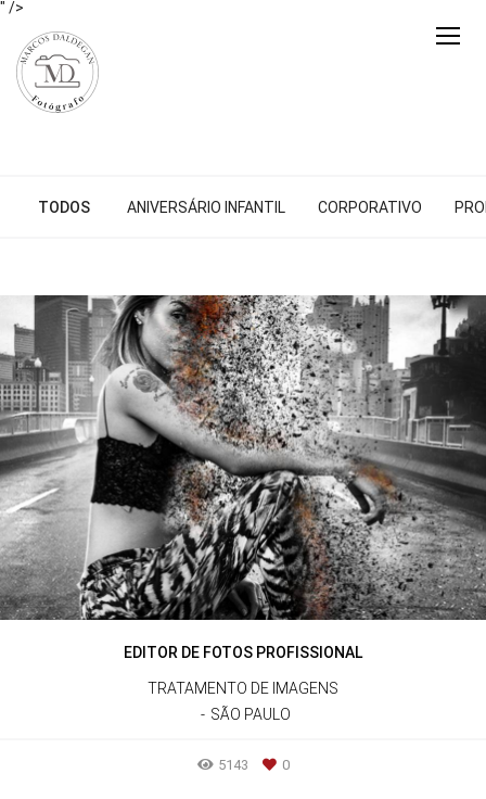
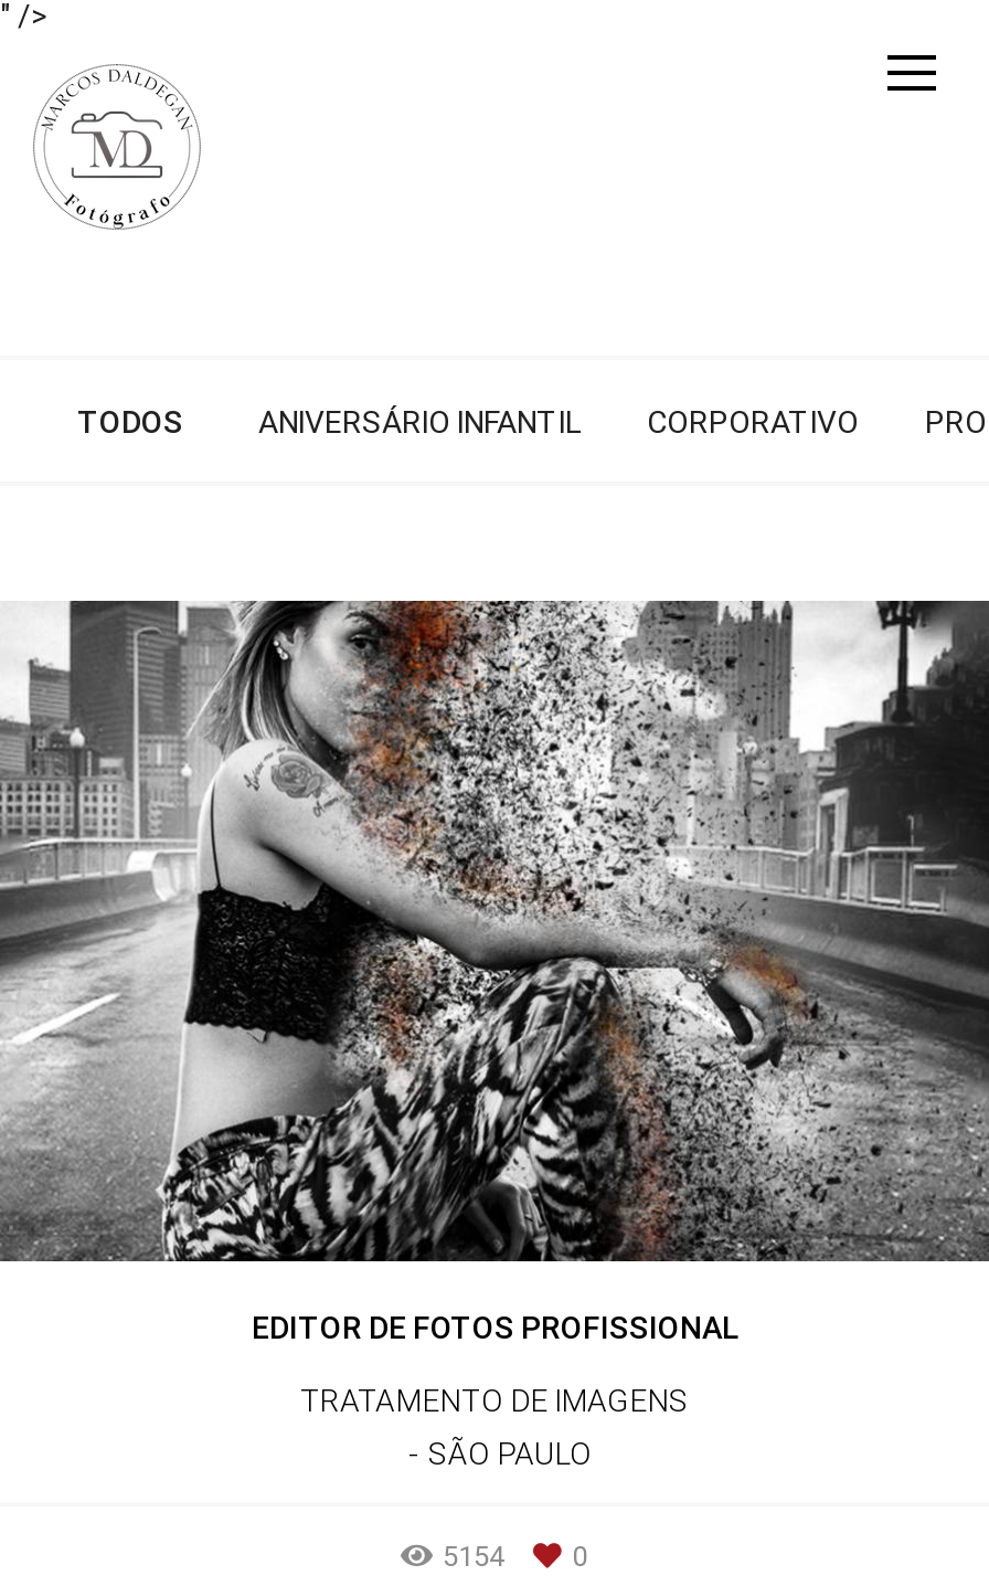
[218,756,248,773] 5143 -> [443,1539,504,1572] 5154

